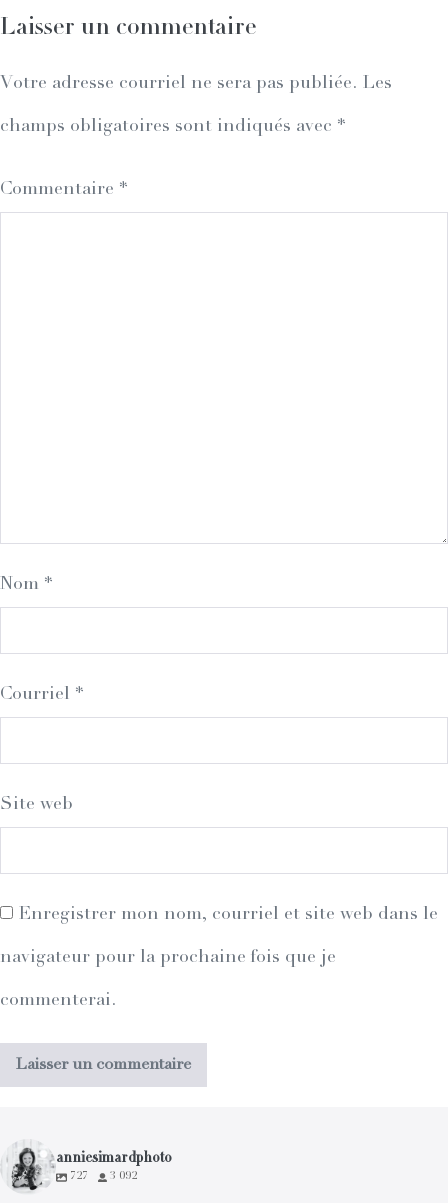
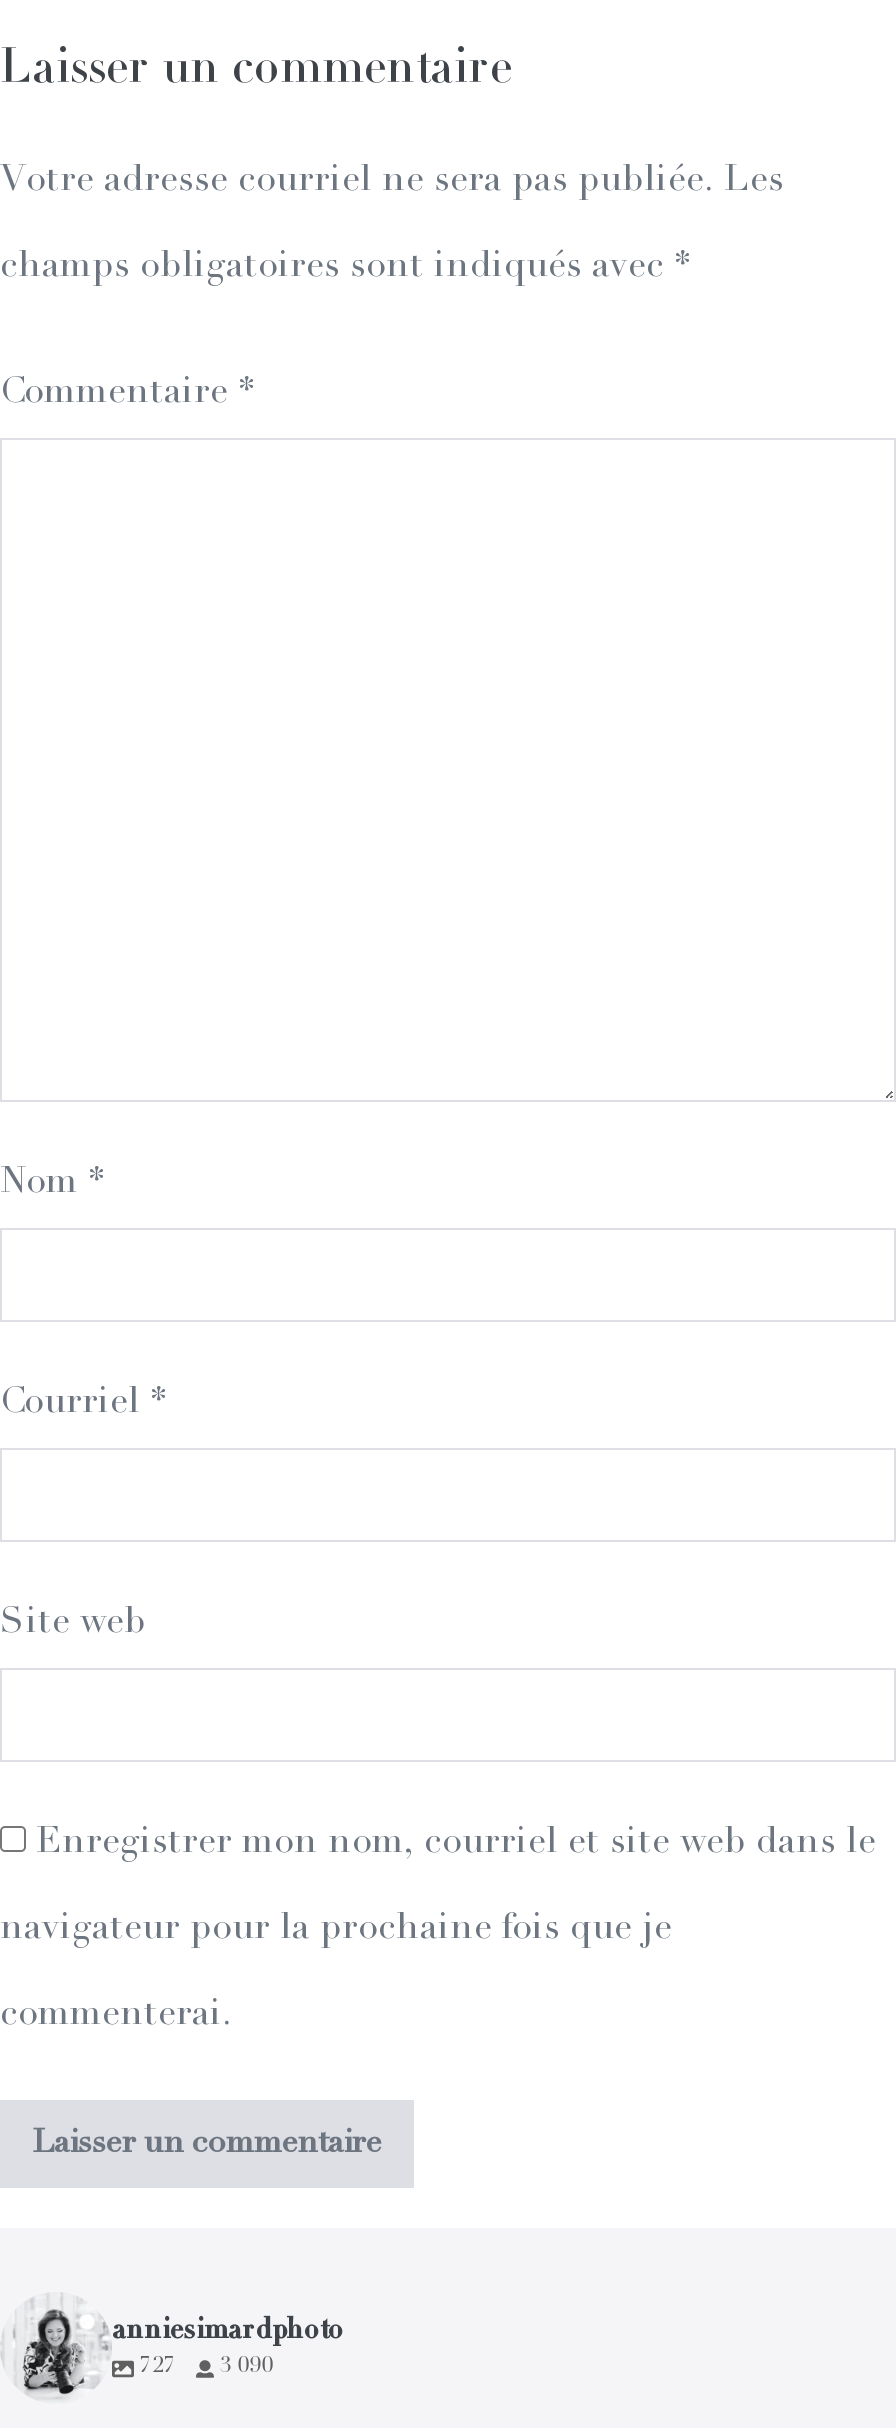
[70,1171,137,1182] 727 3 092 -> [140,2356,274,2378] 727 3 090

